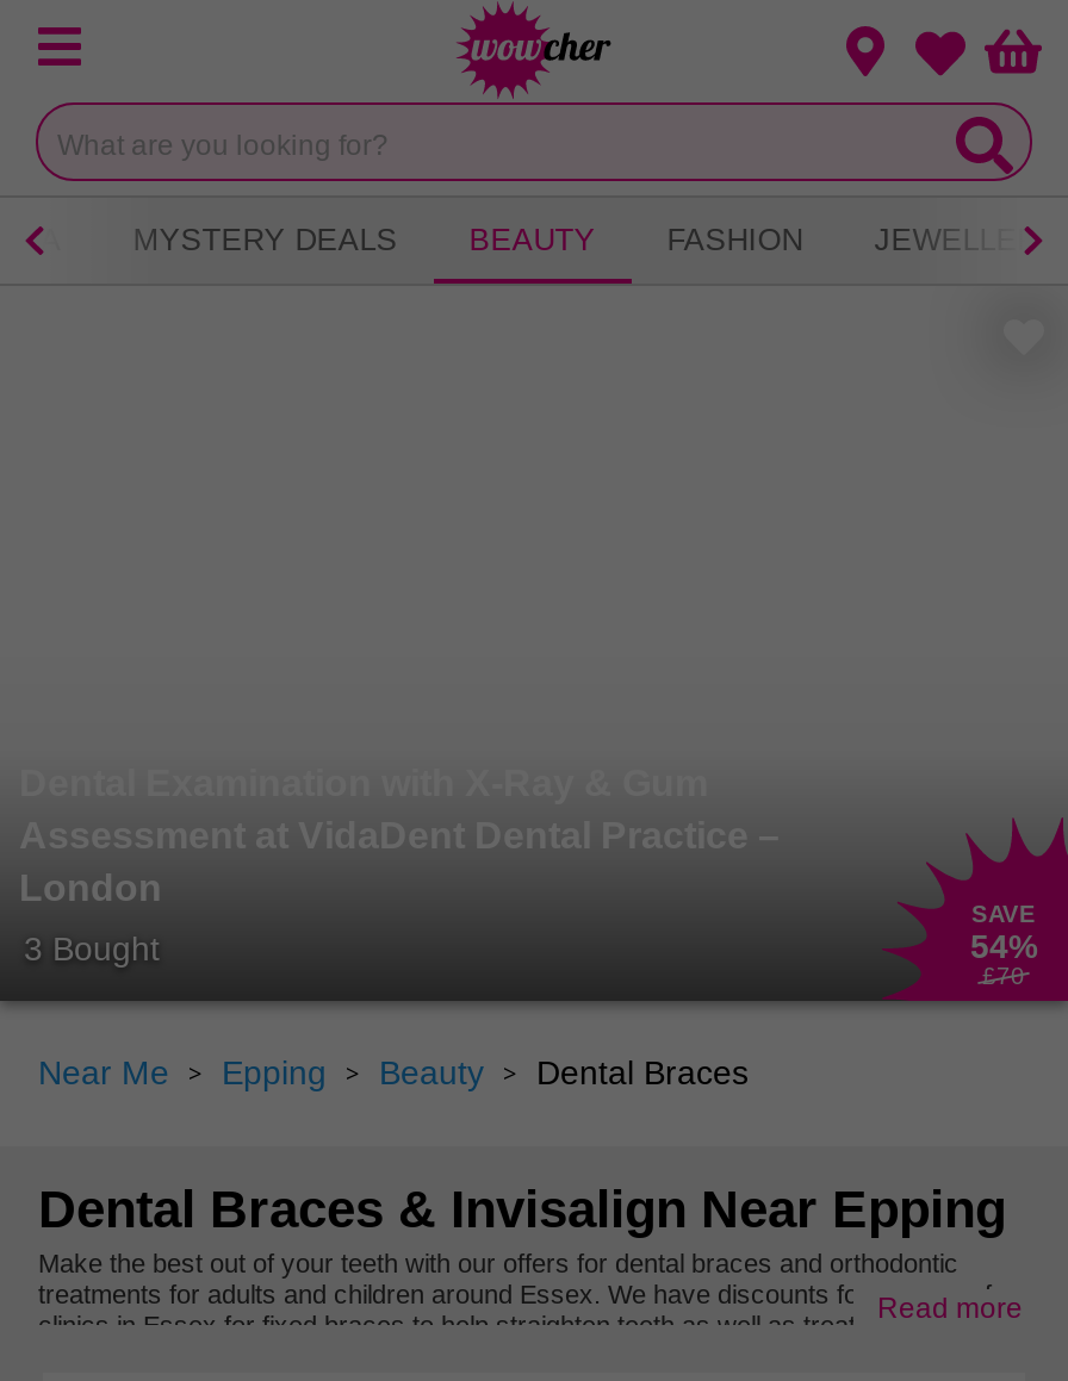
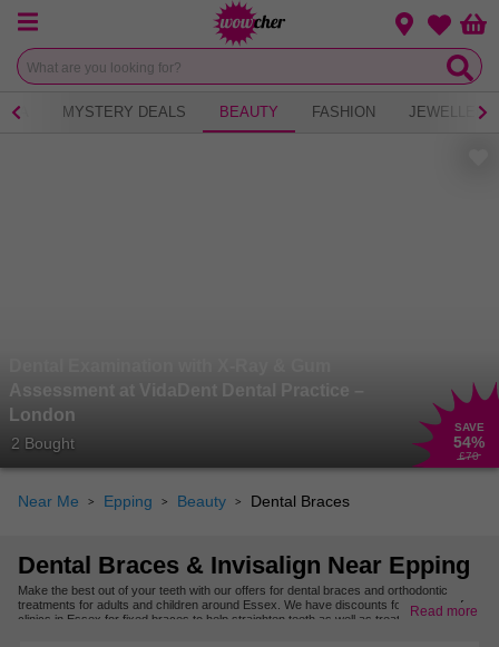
[24,929,160,967] 3 Bought -> [11,434,75,452] 2 Bought

